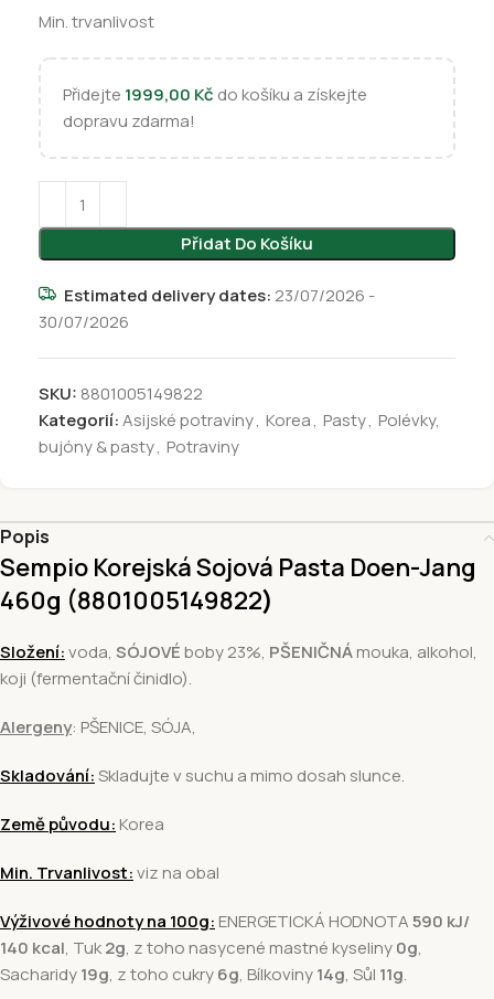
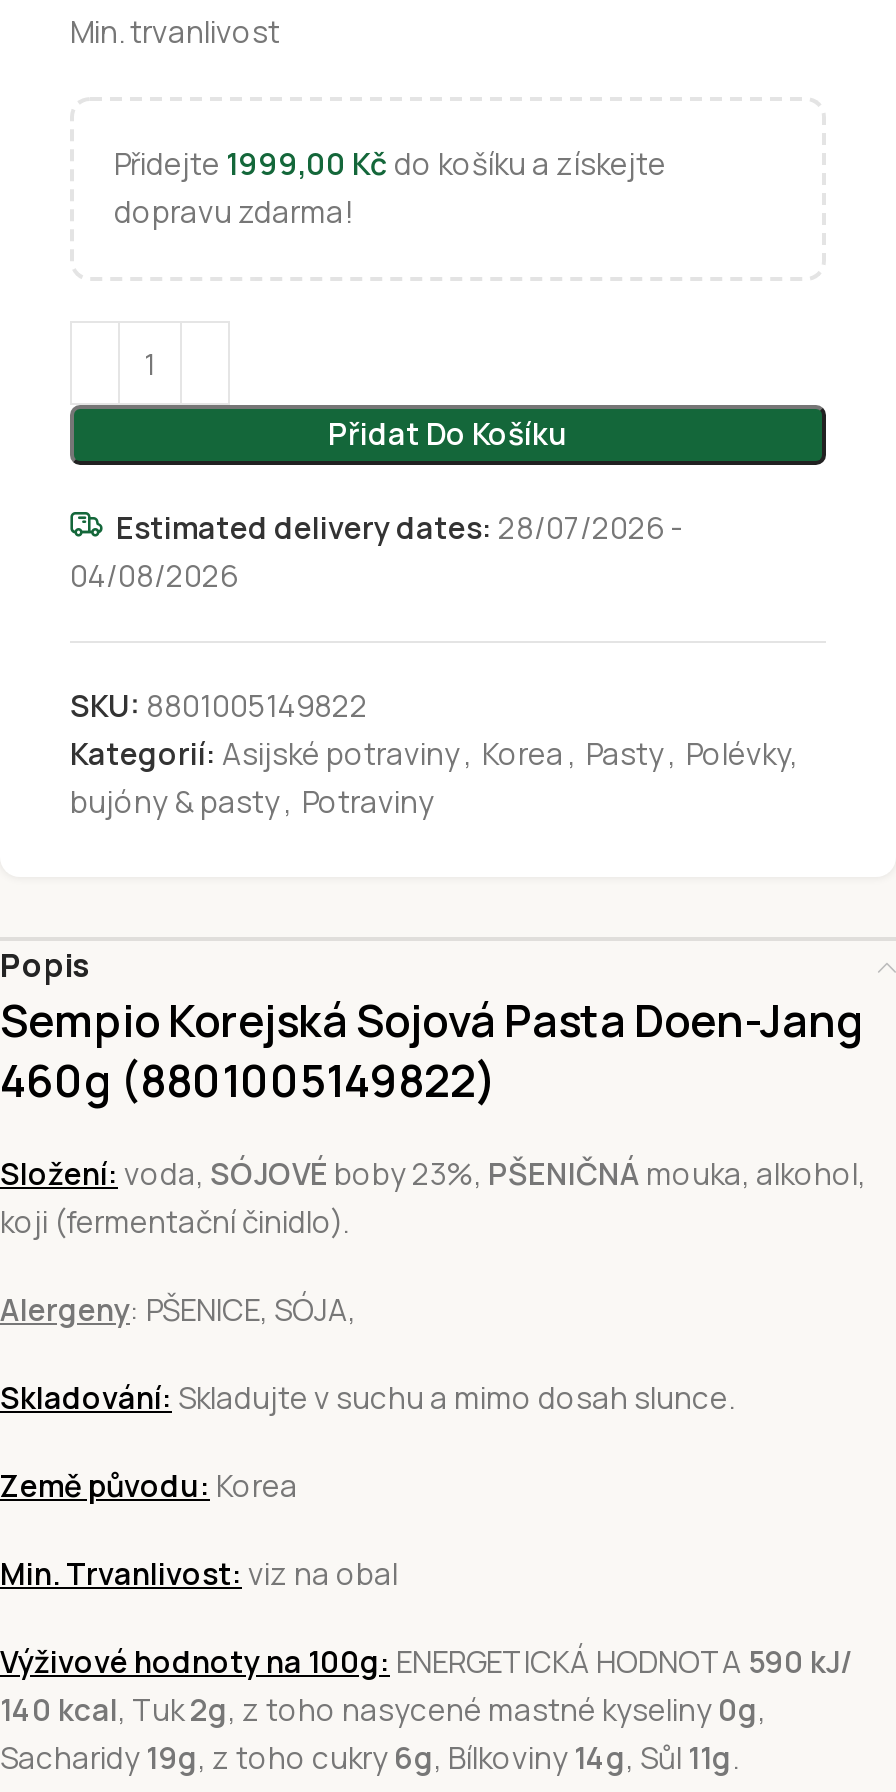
[64,284,375,307] Estimated delivery dates: 23/07/2026 - -> [116,507,682,549] Estimated delivery dates: 28/07/2026 -
[39,310,129,333] 30/07/2026 -> [70,555,238,597] 04/08/2026

